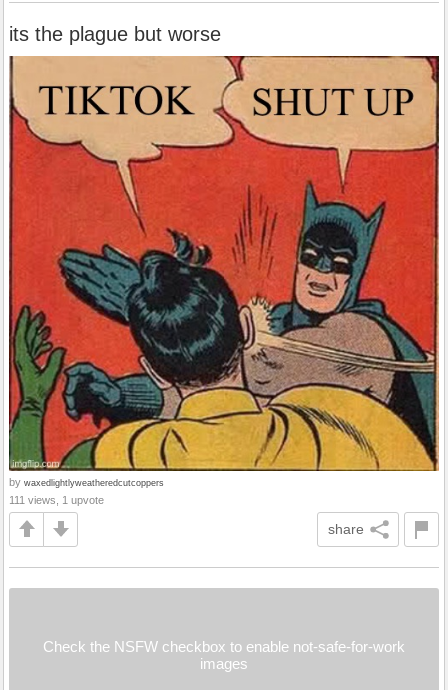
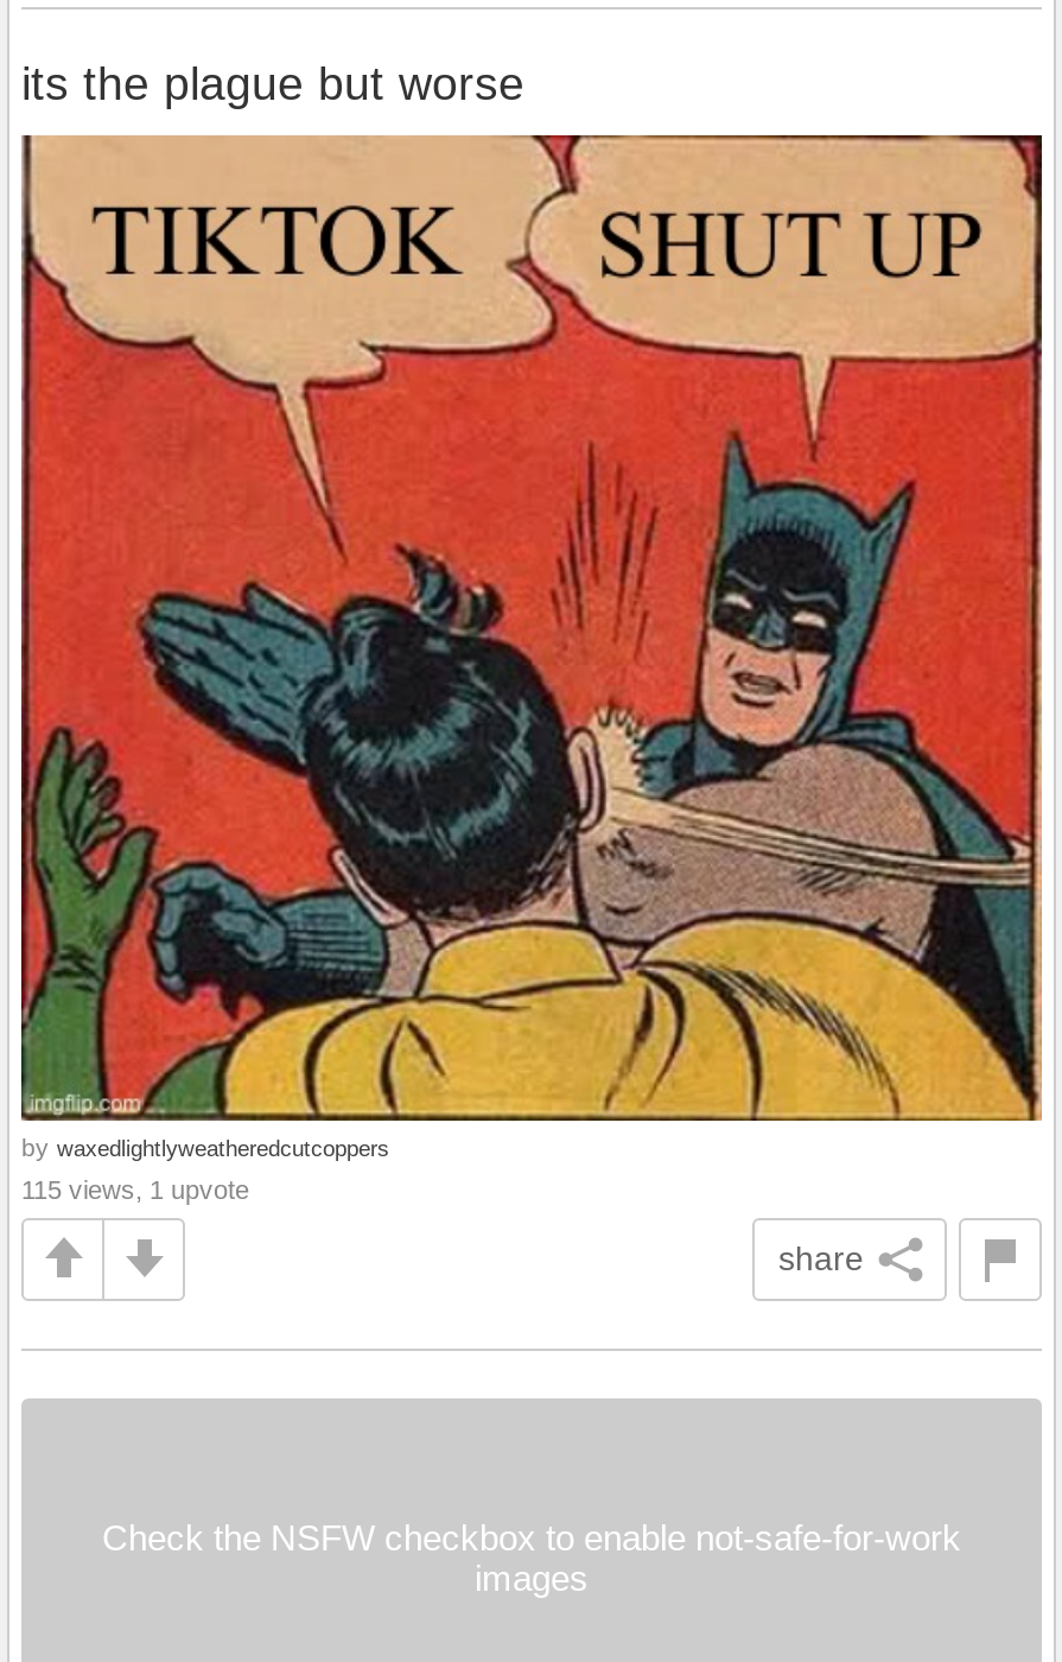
[9,494,104,506] 111 views, 1 upvote -> [21,1175,249,1203] 115 views, 1 upvote

